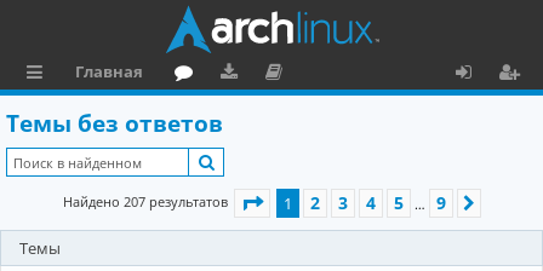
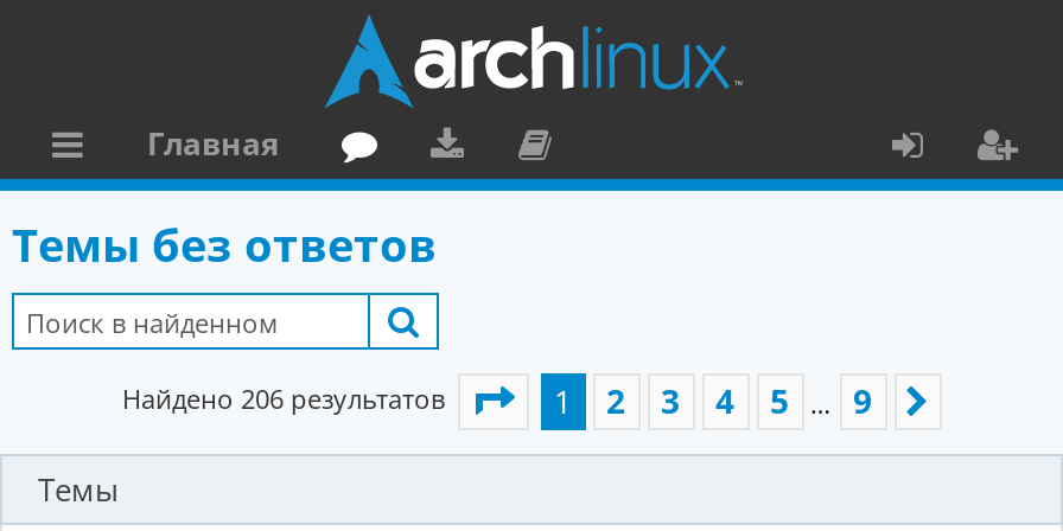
[62,192,231,211] Найдено 207 результатов -> [122,380,452,416] Найдено 206 результатов

